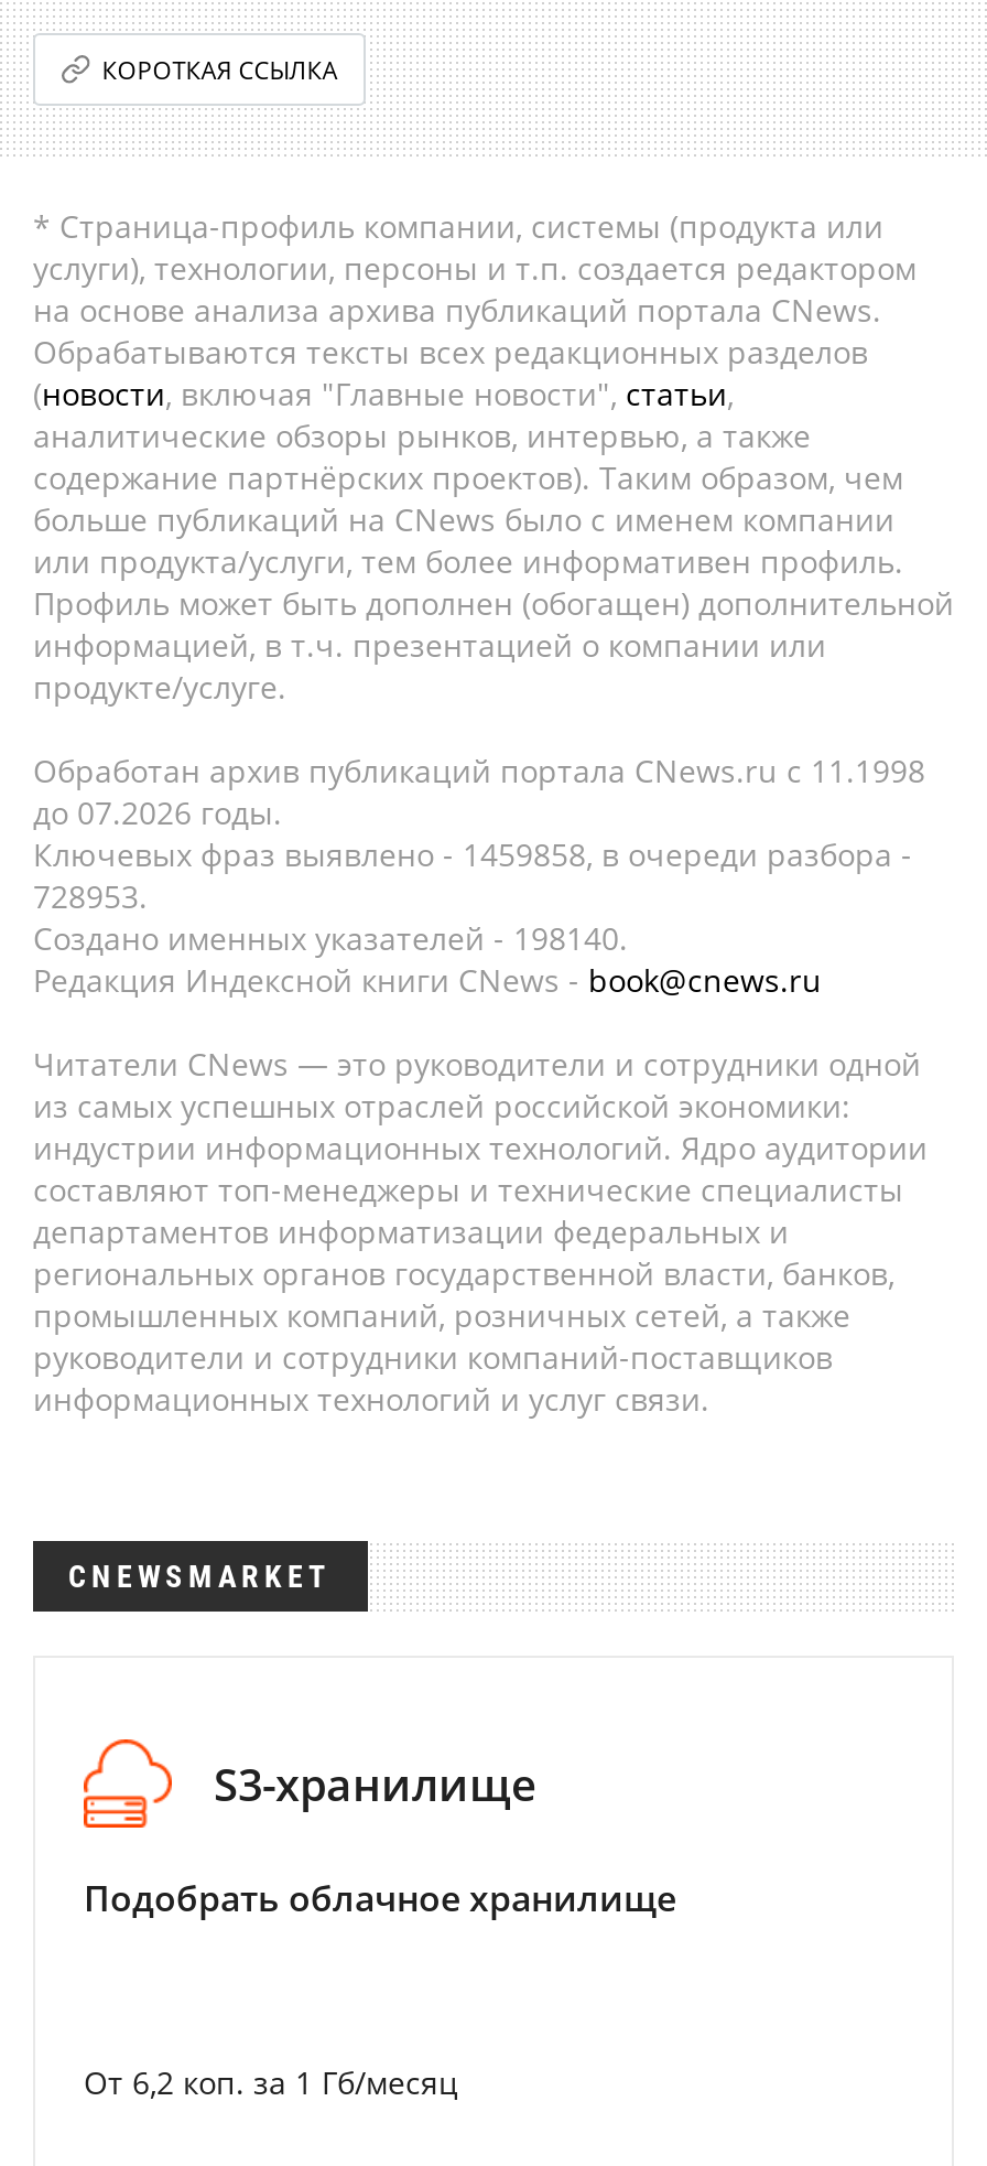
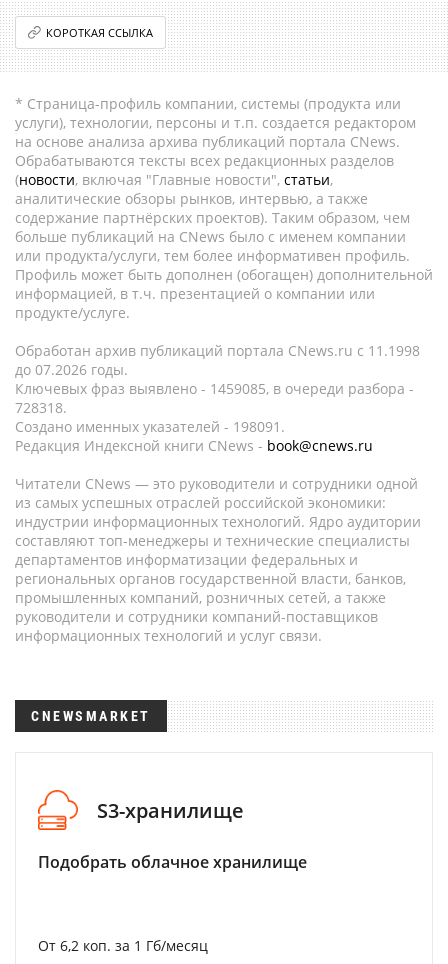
[33,833,912,875] Ключевых фраз выявлено - 1459858, в очереди разбора - -> [15,379,414,398] Ключевых фраз выявлено - 1459085, в очереди разбора -
[33,875,148,917] 728953. -> [15,398,67,417] 728318.
[33,917,628,959] Создано именных указателей - 198140. -> [15,417,285,436] Создано именных указателей - 198091.

